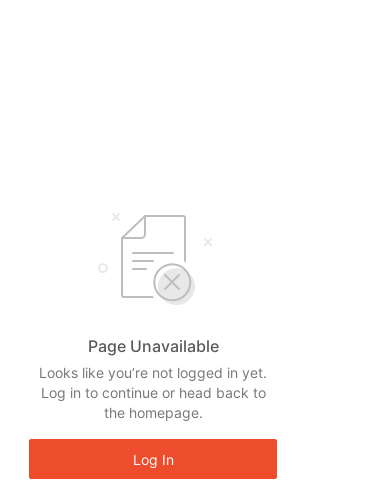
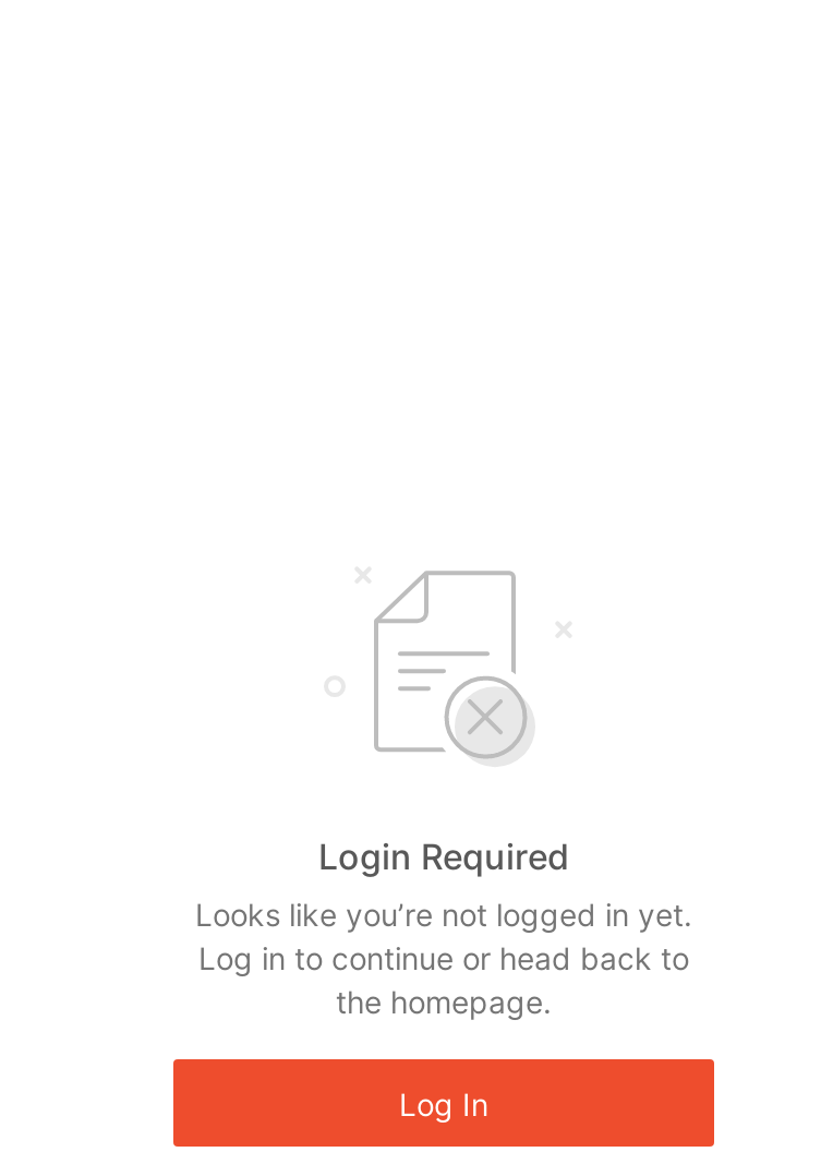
[87,336,218,356] Page Unavailable -> [318,835,569,878] Login Required

